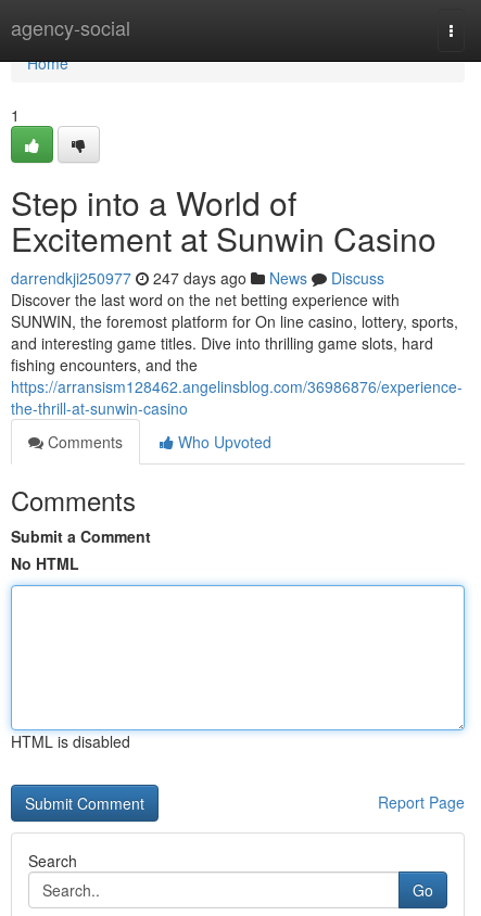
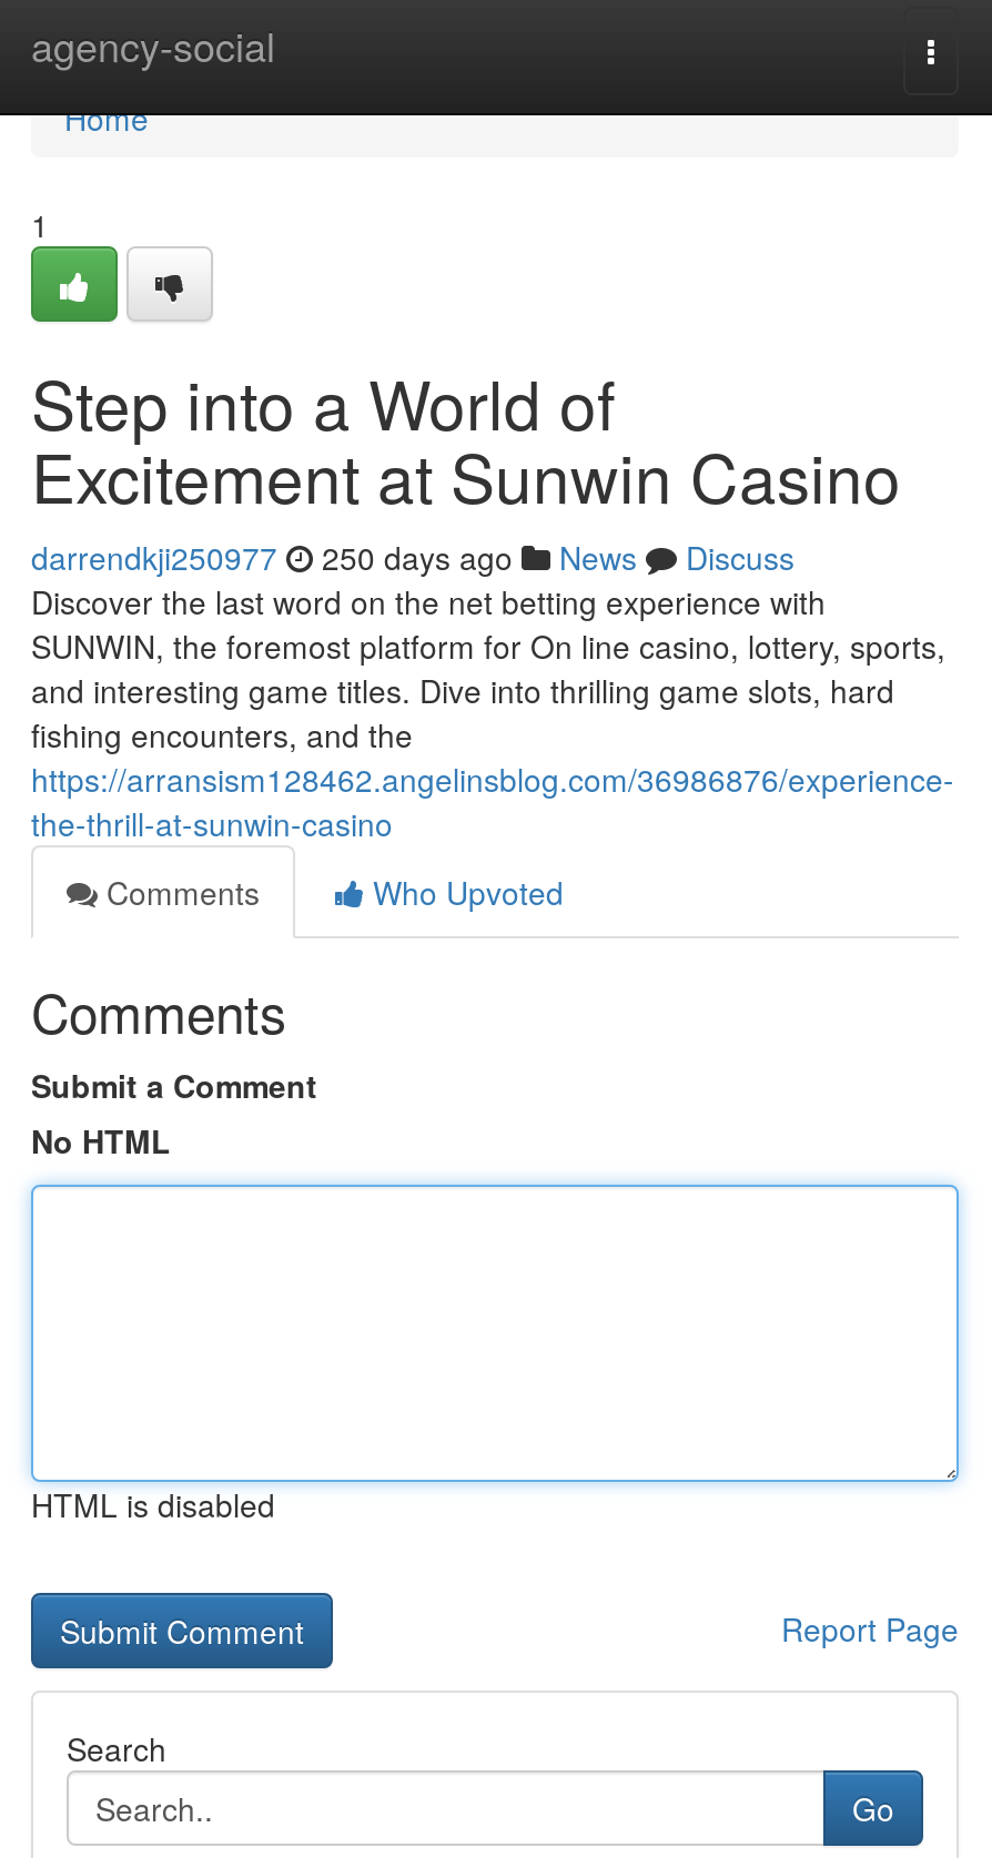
[11,267,384,289] darrendkji250977 247 days ago News Discuss -> [31,535,794,579] darrendkji250977 250 days ago News Discuss

